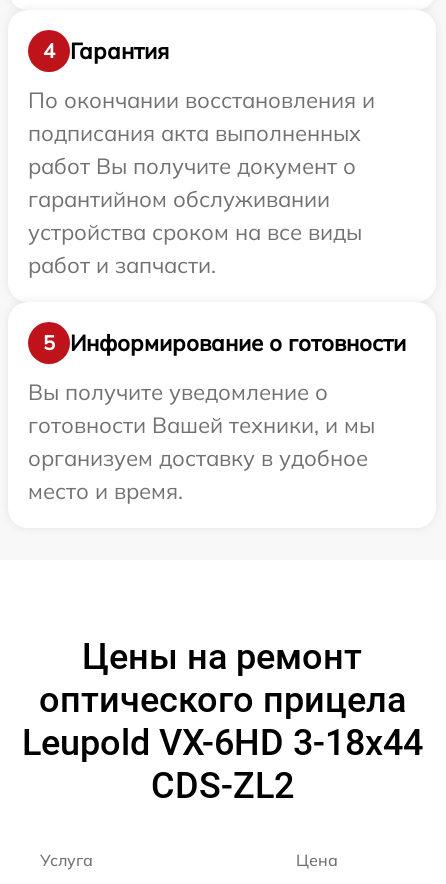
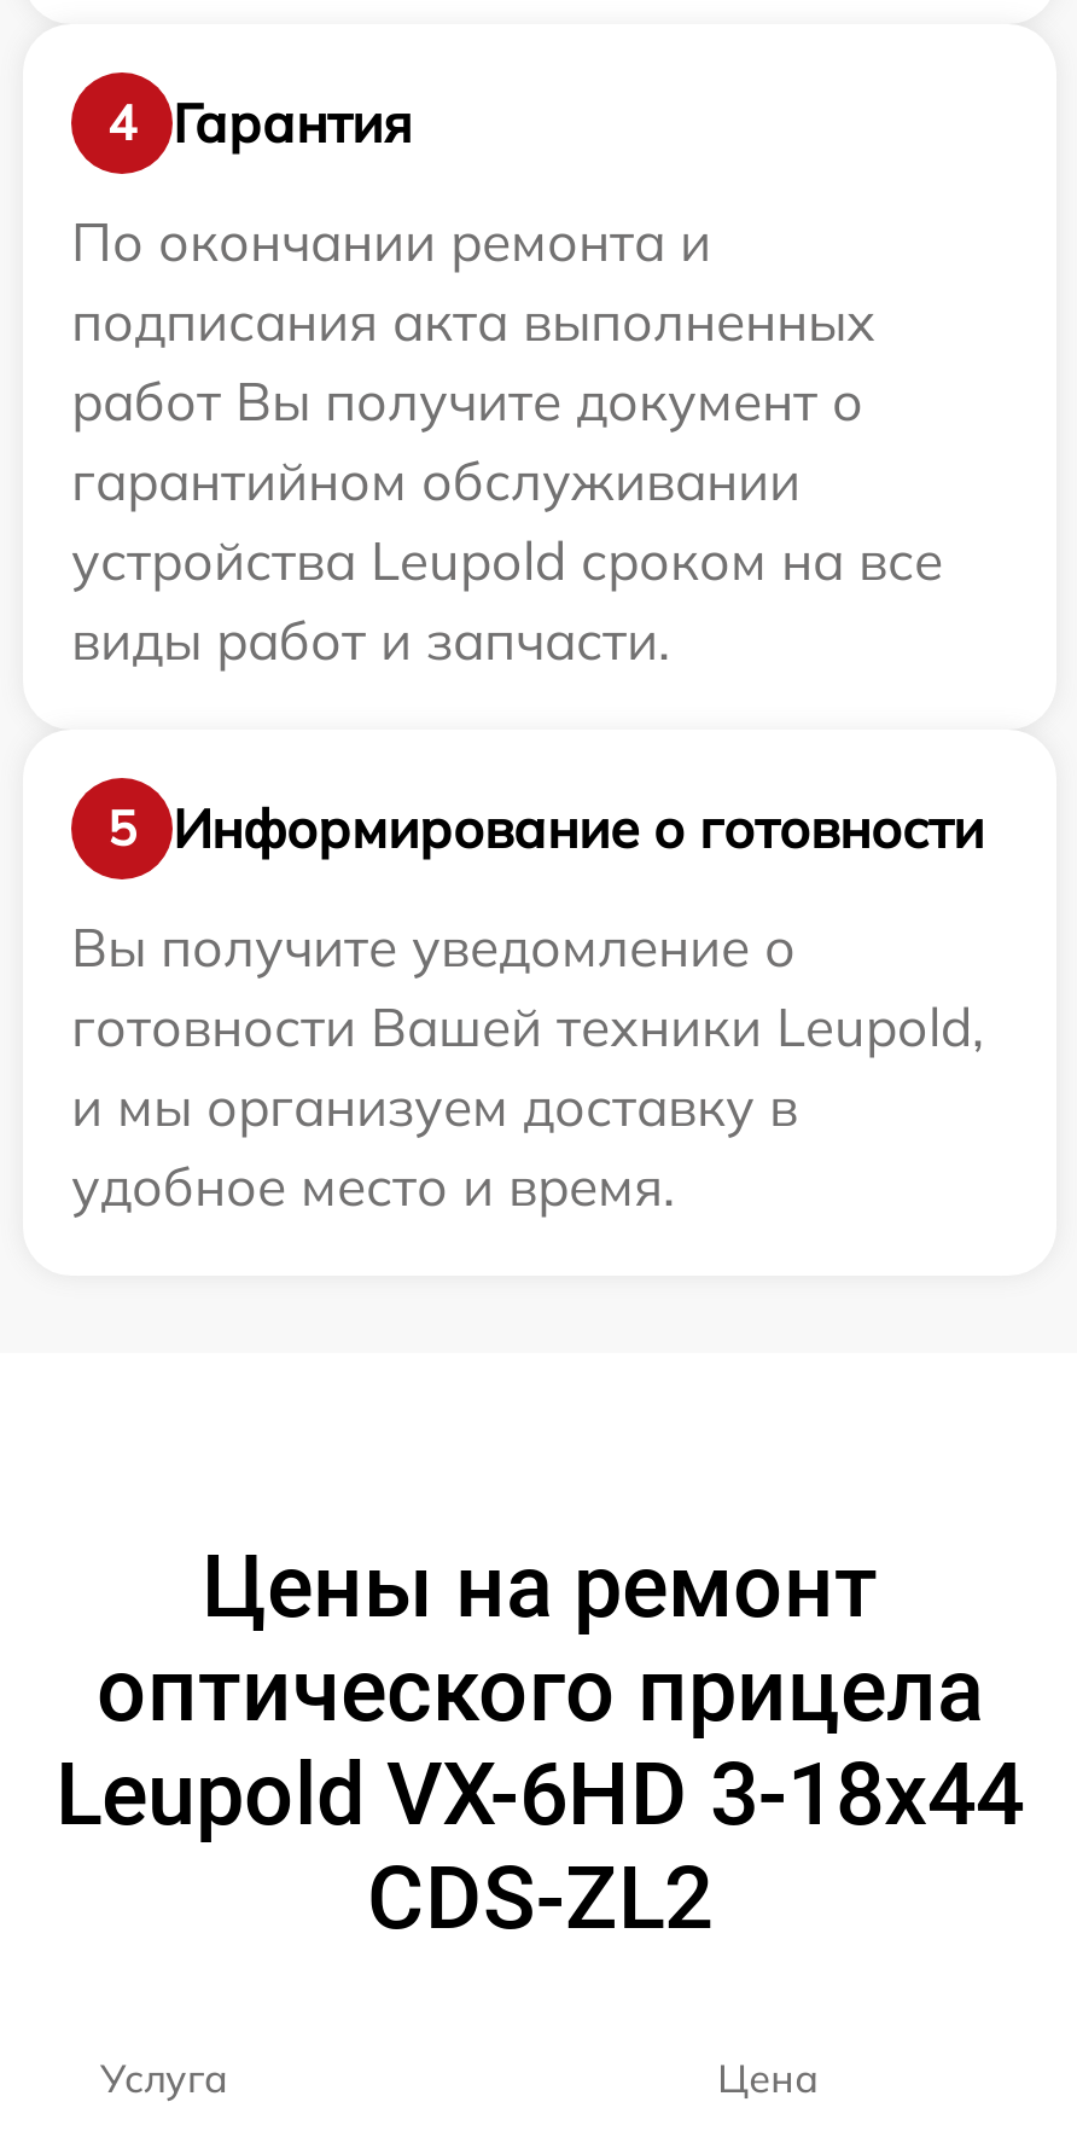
[28,86,375,114] По окончании восстановления и -> [71,209,711,277] По окончании ремонта и
[28,218,362,279] устройства сроком на все виды | работ и запчасти. -> [71,528,943,675] устройства Leupold сроком на все | виды работ и запчасти.
[28,411,375,505] готовности Вашей техники, и мы | организуем доставку в удобное | место и время. -> [71,994,984,1221] готовности Вашей техники Leupold, | и мы организуем доставку в | удобное место и время.

